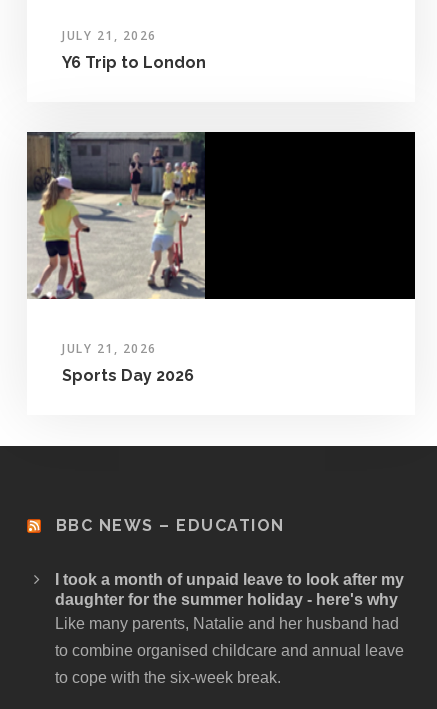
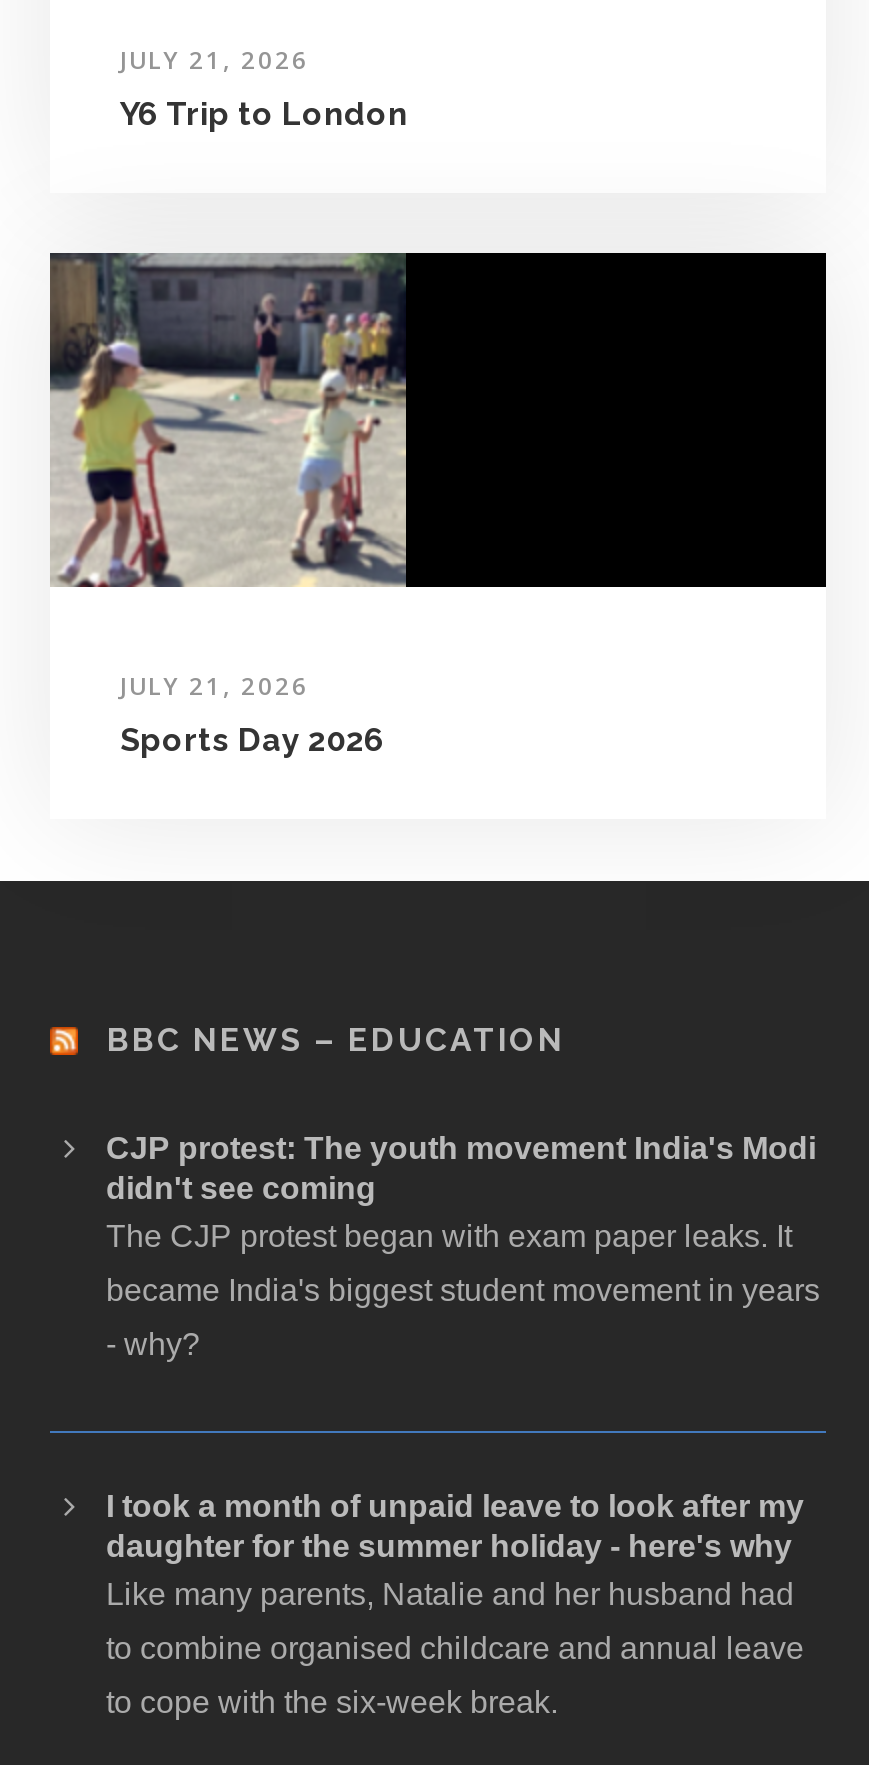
none -> [106,1132,820,1362] CJP protest: The youth movement India's Modi | didn't see coming | The CJP protest began with exam paper leaks. It | became India's biggest student movement in years | - why?

